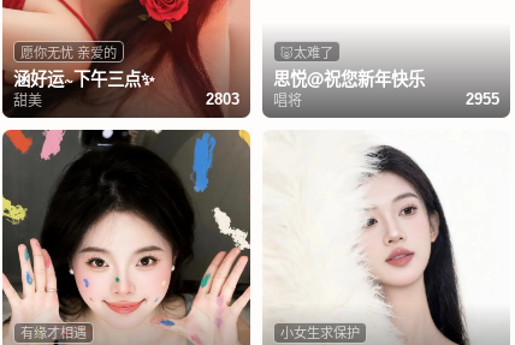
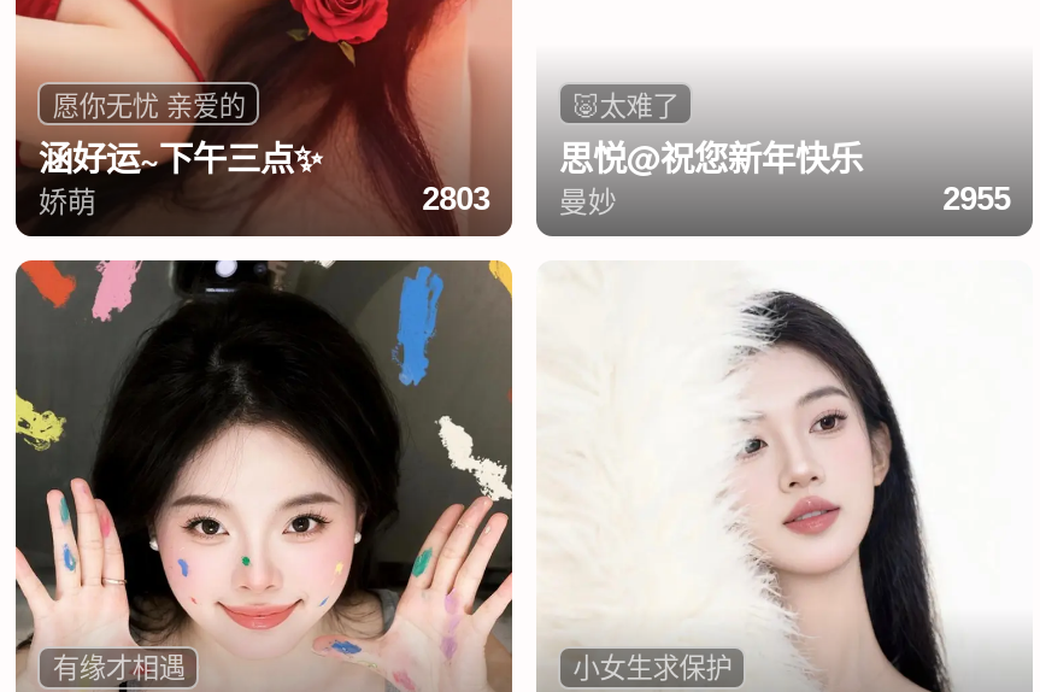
[14,90,43,110] 甜美 -> [38,180,96,221] 娇萌
[274,90,302,110] 唱将 -> [559,180,617,221] 曼妙

